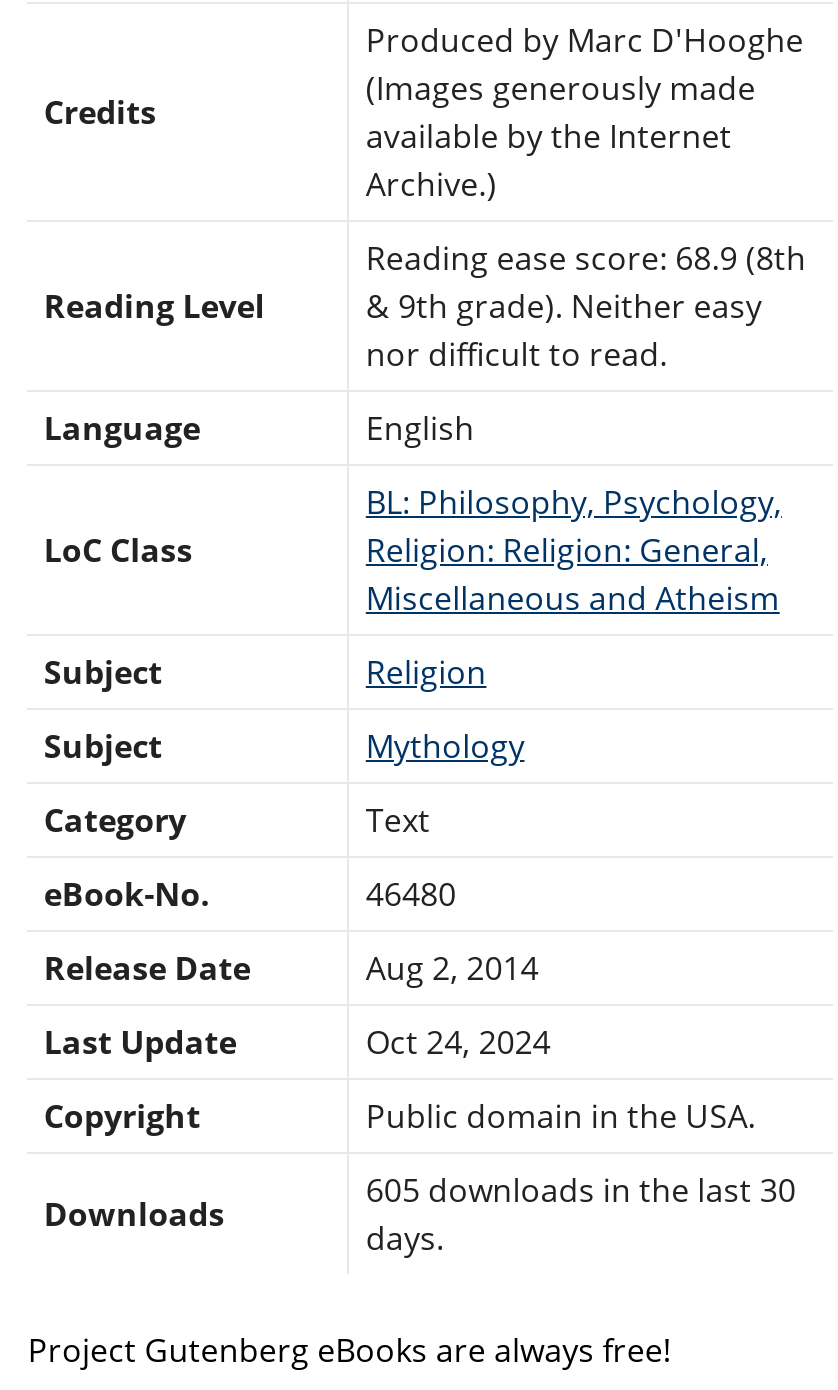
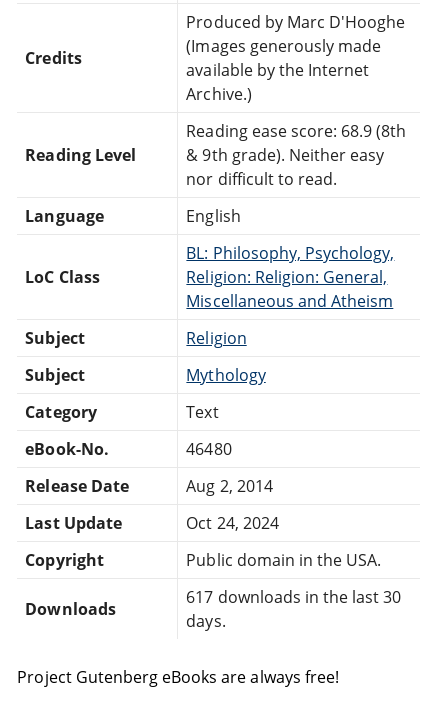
[366,1167,796,1211] 605 downloads in the last 30 -> [186,586,401,608] 617 downloads in the last 30

